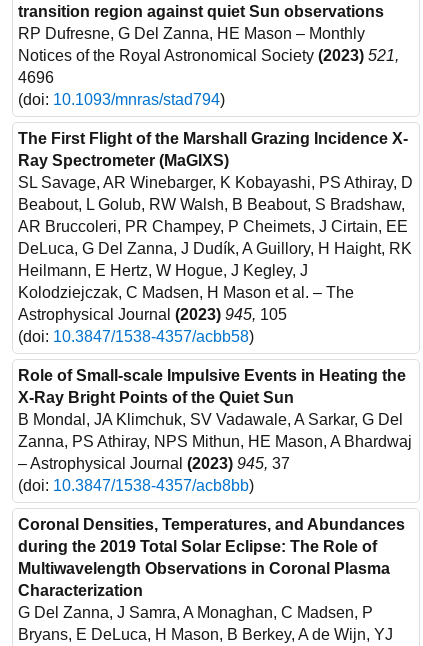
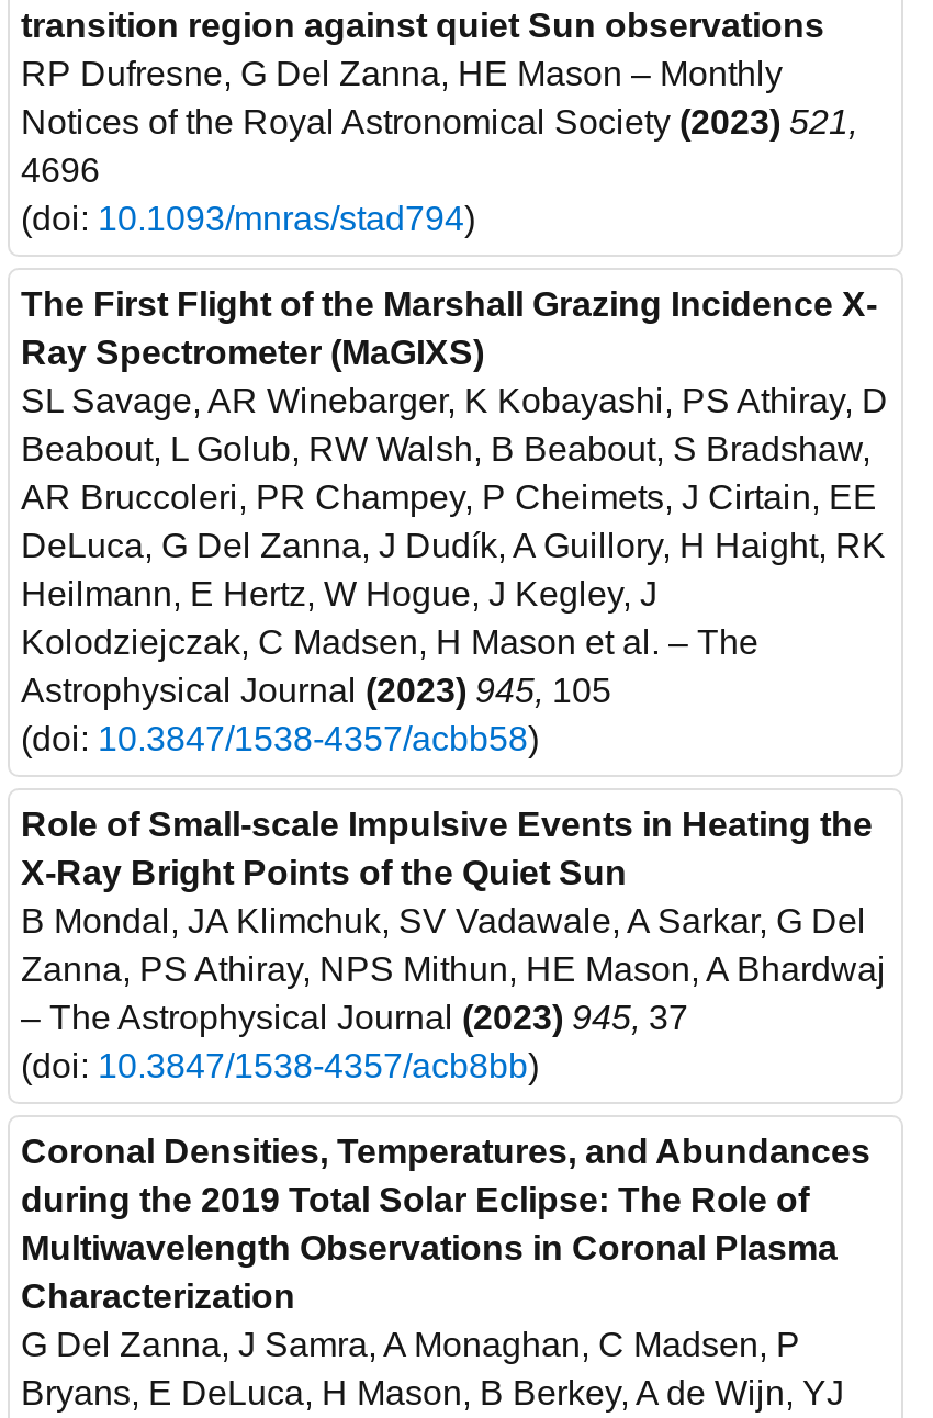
[18,455,290,472] – Astrophysical Journal (2023) 945, 37 -> [21,999,688,1036] – The Astrophysical Journal (2023) 945, 37

